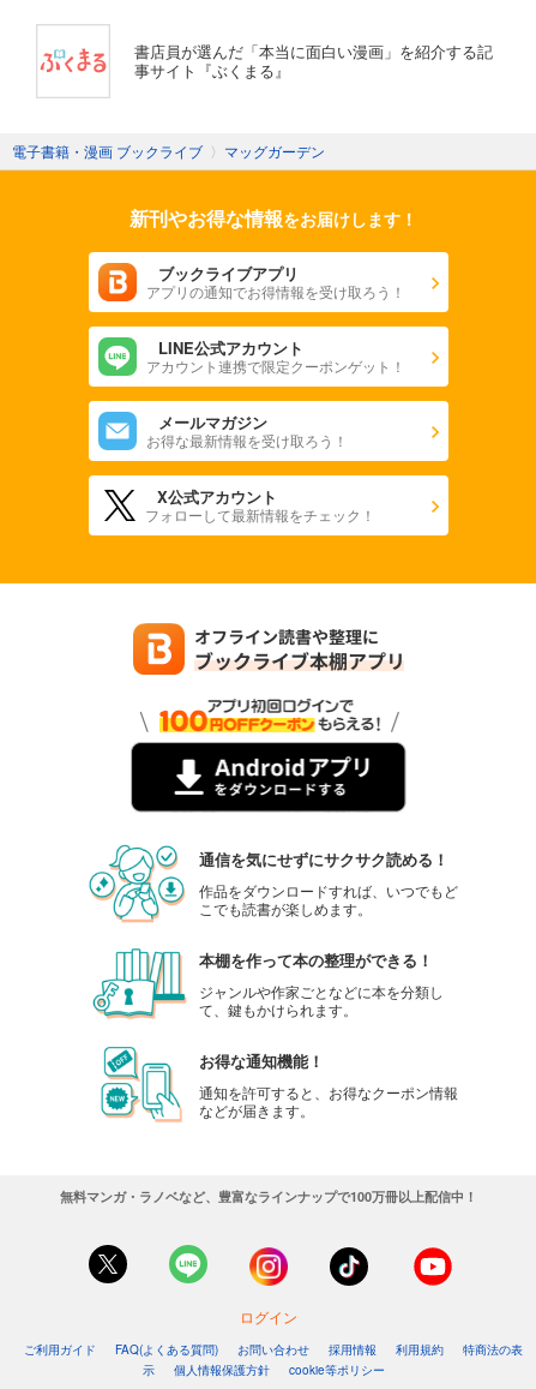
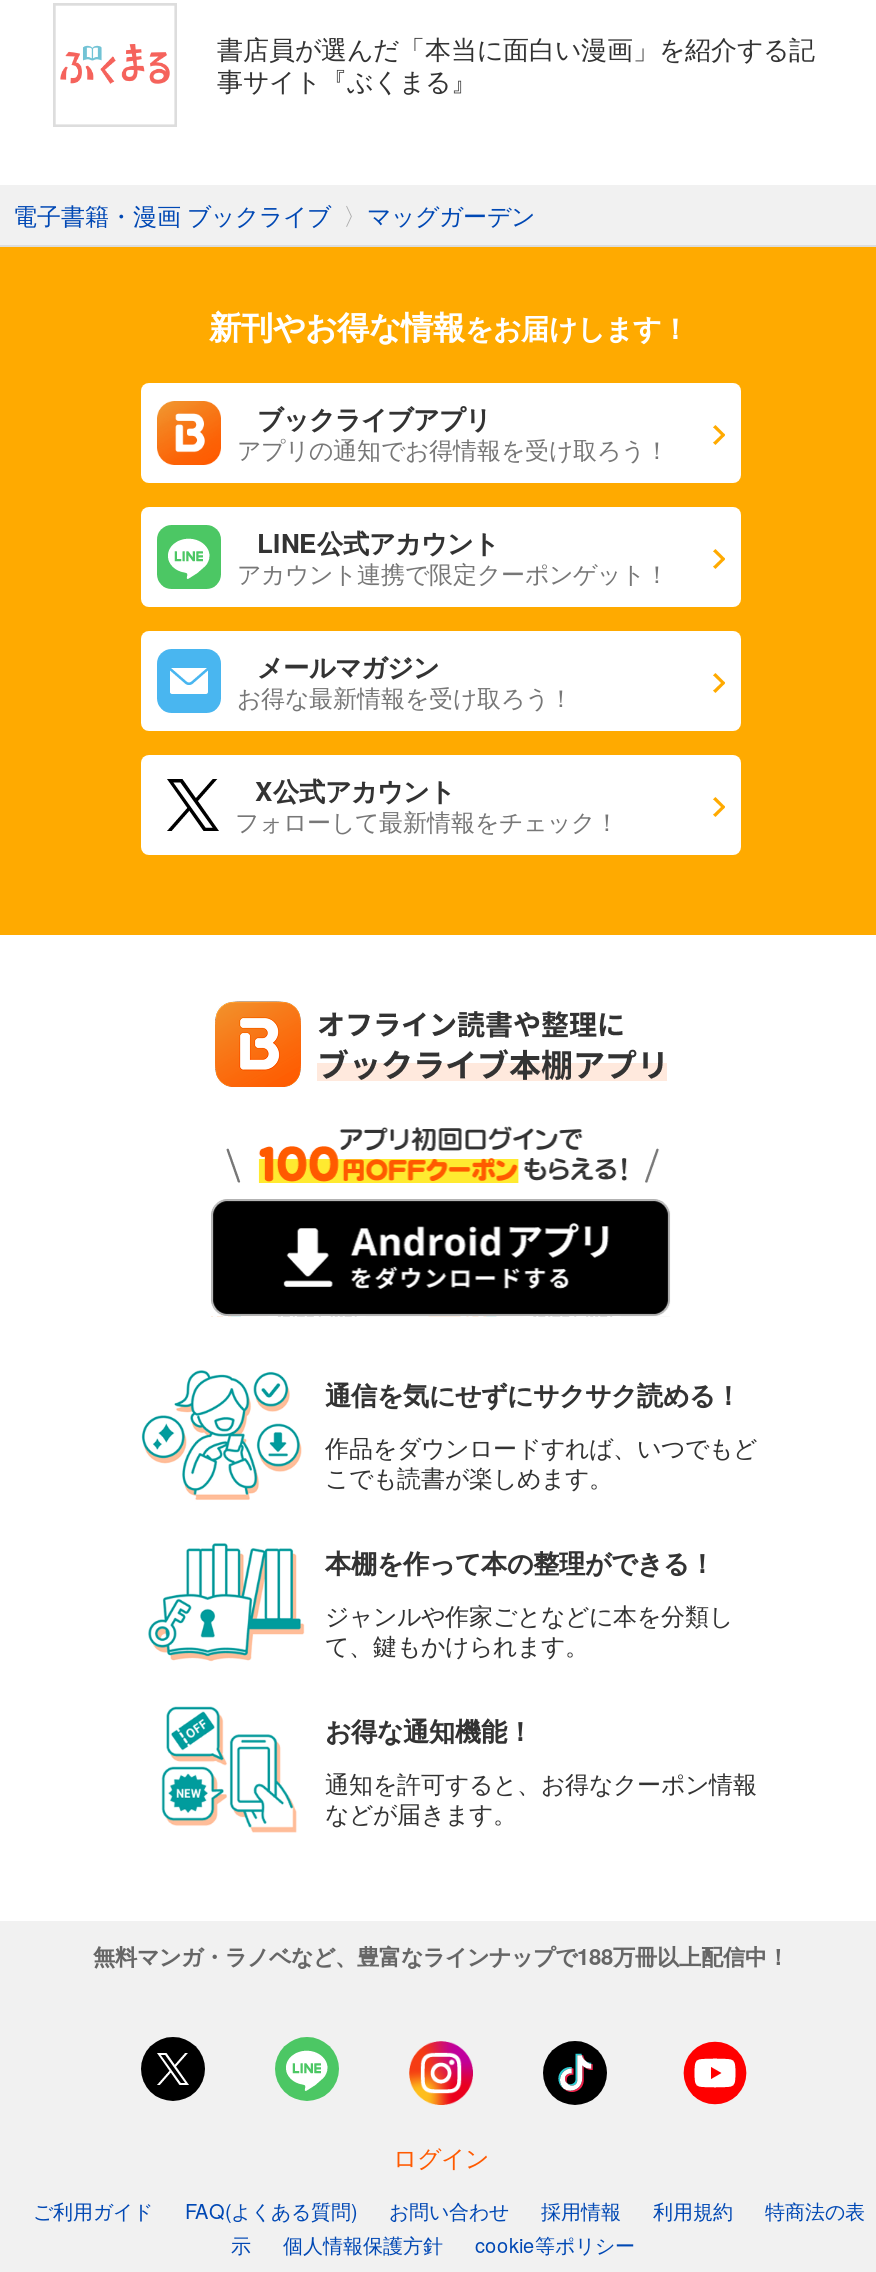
[60,1187,477,1205] 無料マンガ・ラノベなど、豊富なラインナップで100万冊以上配信中！ -> [93,1941,789,1971] 無料マンガ・ラノベなど、豊富なラインナップで188万冊以上配信中！

